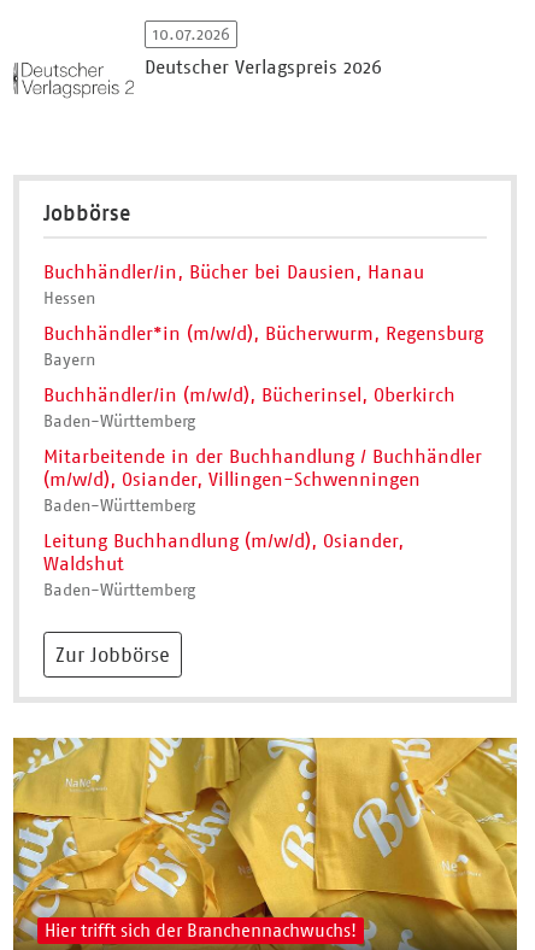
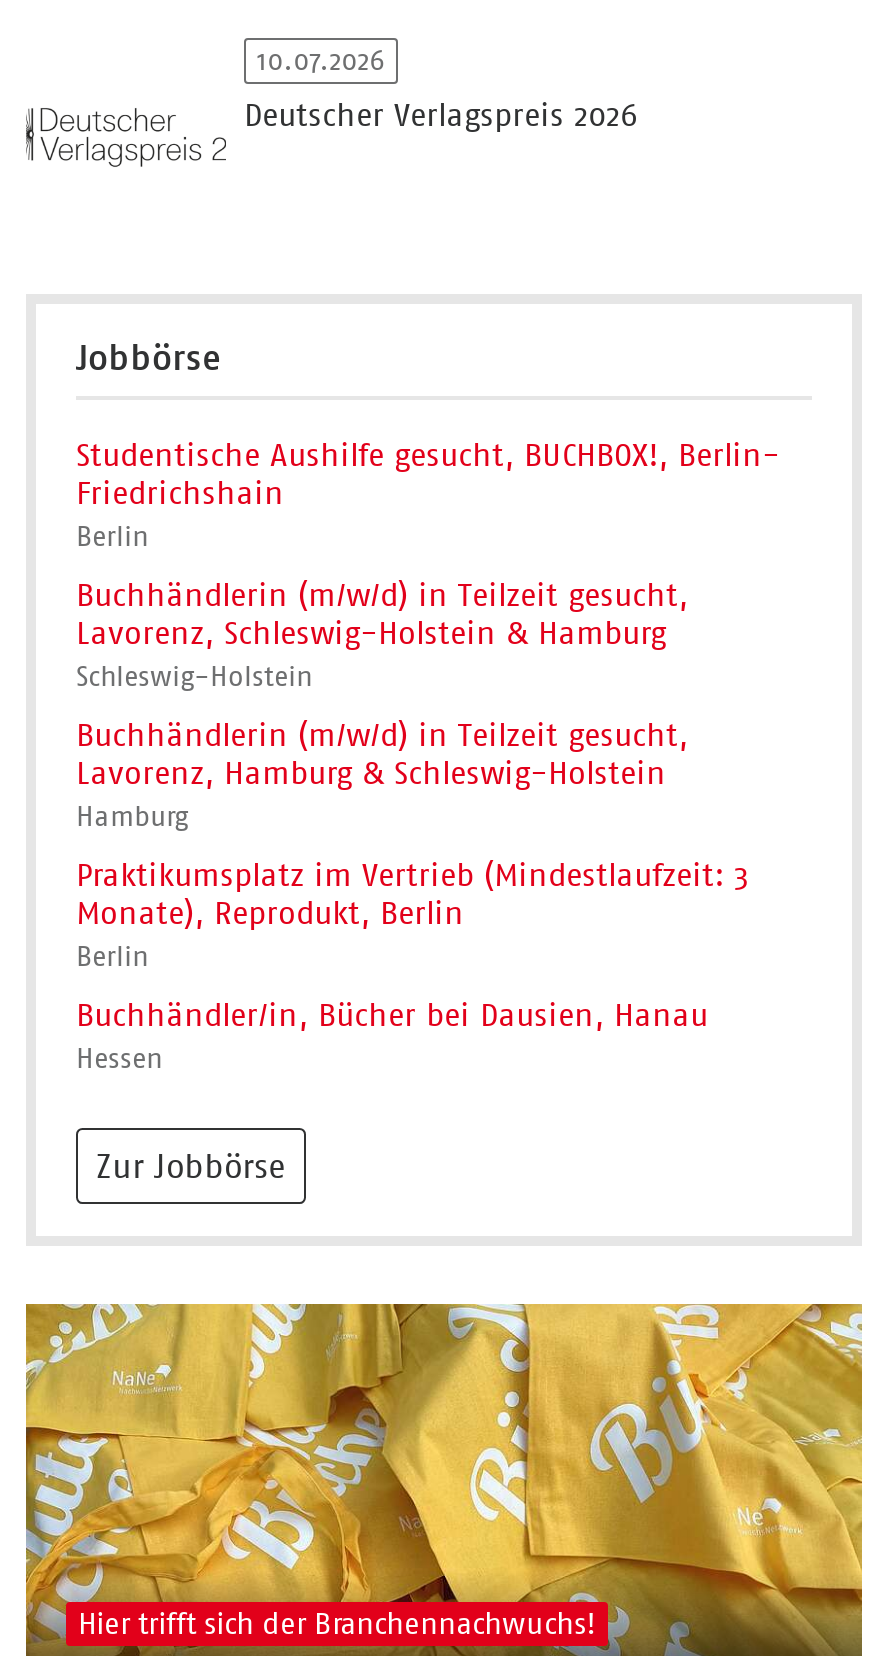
none -> [76,437,780,973] Studentische Aushilfe gesucht, BUCHBOX!, Berlin- | Friedrichshain | Berlin | Buchhändlerin (m/w/d) in Teilzeit gesucht, | Lavorenz, Schleswig-Holstein & Hamburg | Schleswig-Holstein | Buchhändlerin (m/w/d) in Teilzeit gesucht, | Lavorenz, Hamburg & Schleswig-Holstein | Hamburg | Praktikumsplatz im Vertrieb (Mindestlaufzeit: 3 | Monate), Reprodukt, Berlin | Berlin
moved [43,261,424,308] -> [76,997,708,1075]: Buchhändler/in, Bücher bei Dausien, Hanau | Hessen
[43,322,483,600] Buchhändler*in (m/w/d), Bücherwurm, Regensburg | Bayern | Buchhändler/in (m/w/d), Bücherinsel, Oberkirch | Baden-Württemberg | Mitarbeitende in der Buchhandlung / Buchhändler | (m/w/d), Osiander, Villingen-Schwenningen | Baden-Württemberg | Leitung Buchhandlung (m/w/d), Osiander, | Waldshut | Baden-Württemberg -> none

